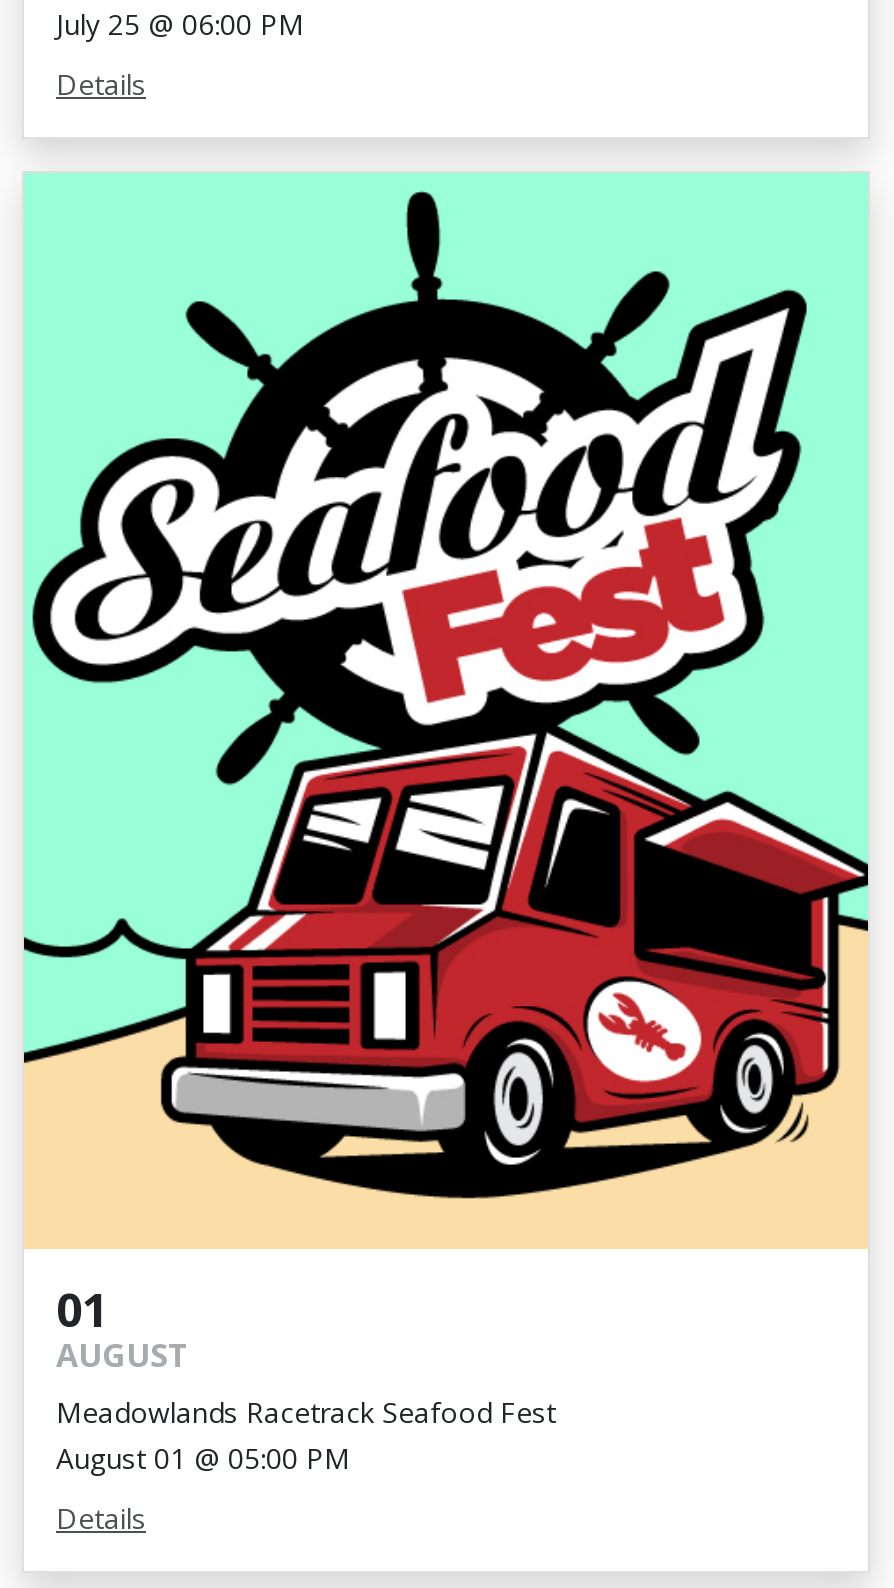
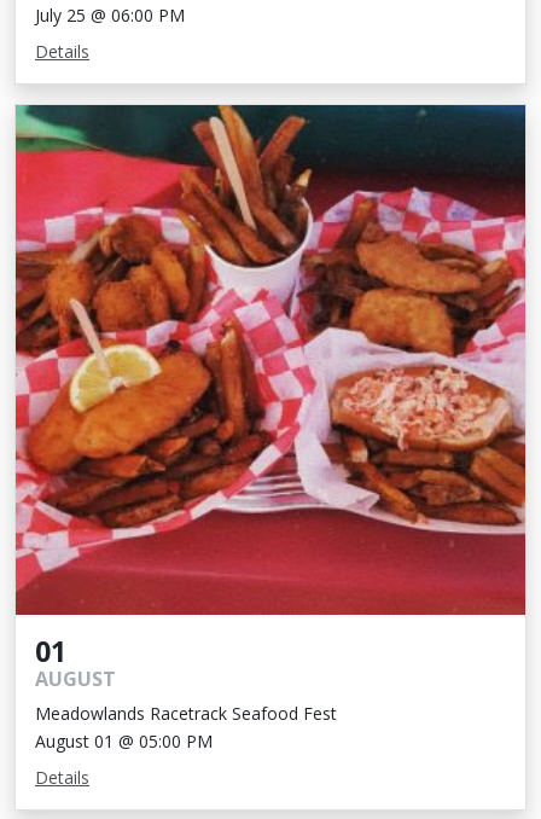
[22,172,870,1250] [image] -> [14,104,527,616] [image]

